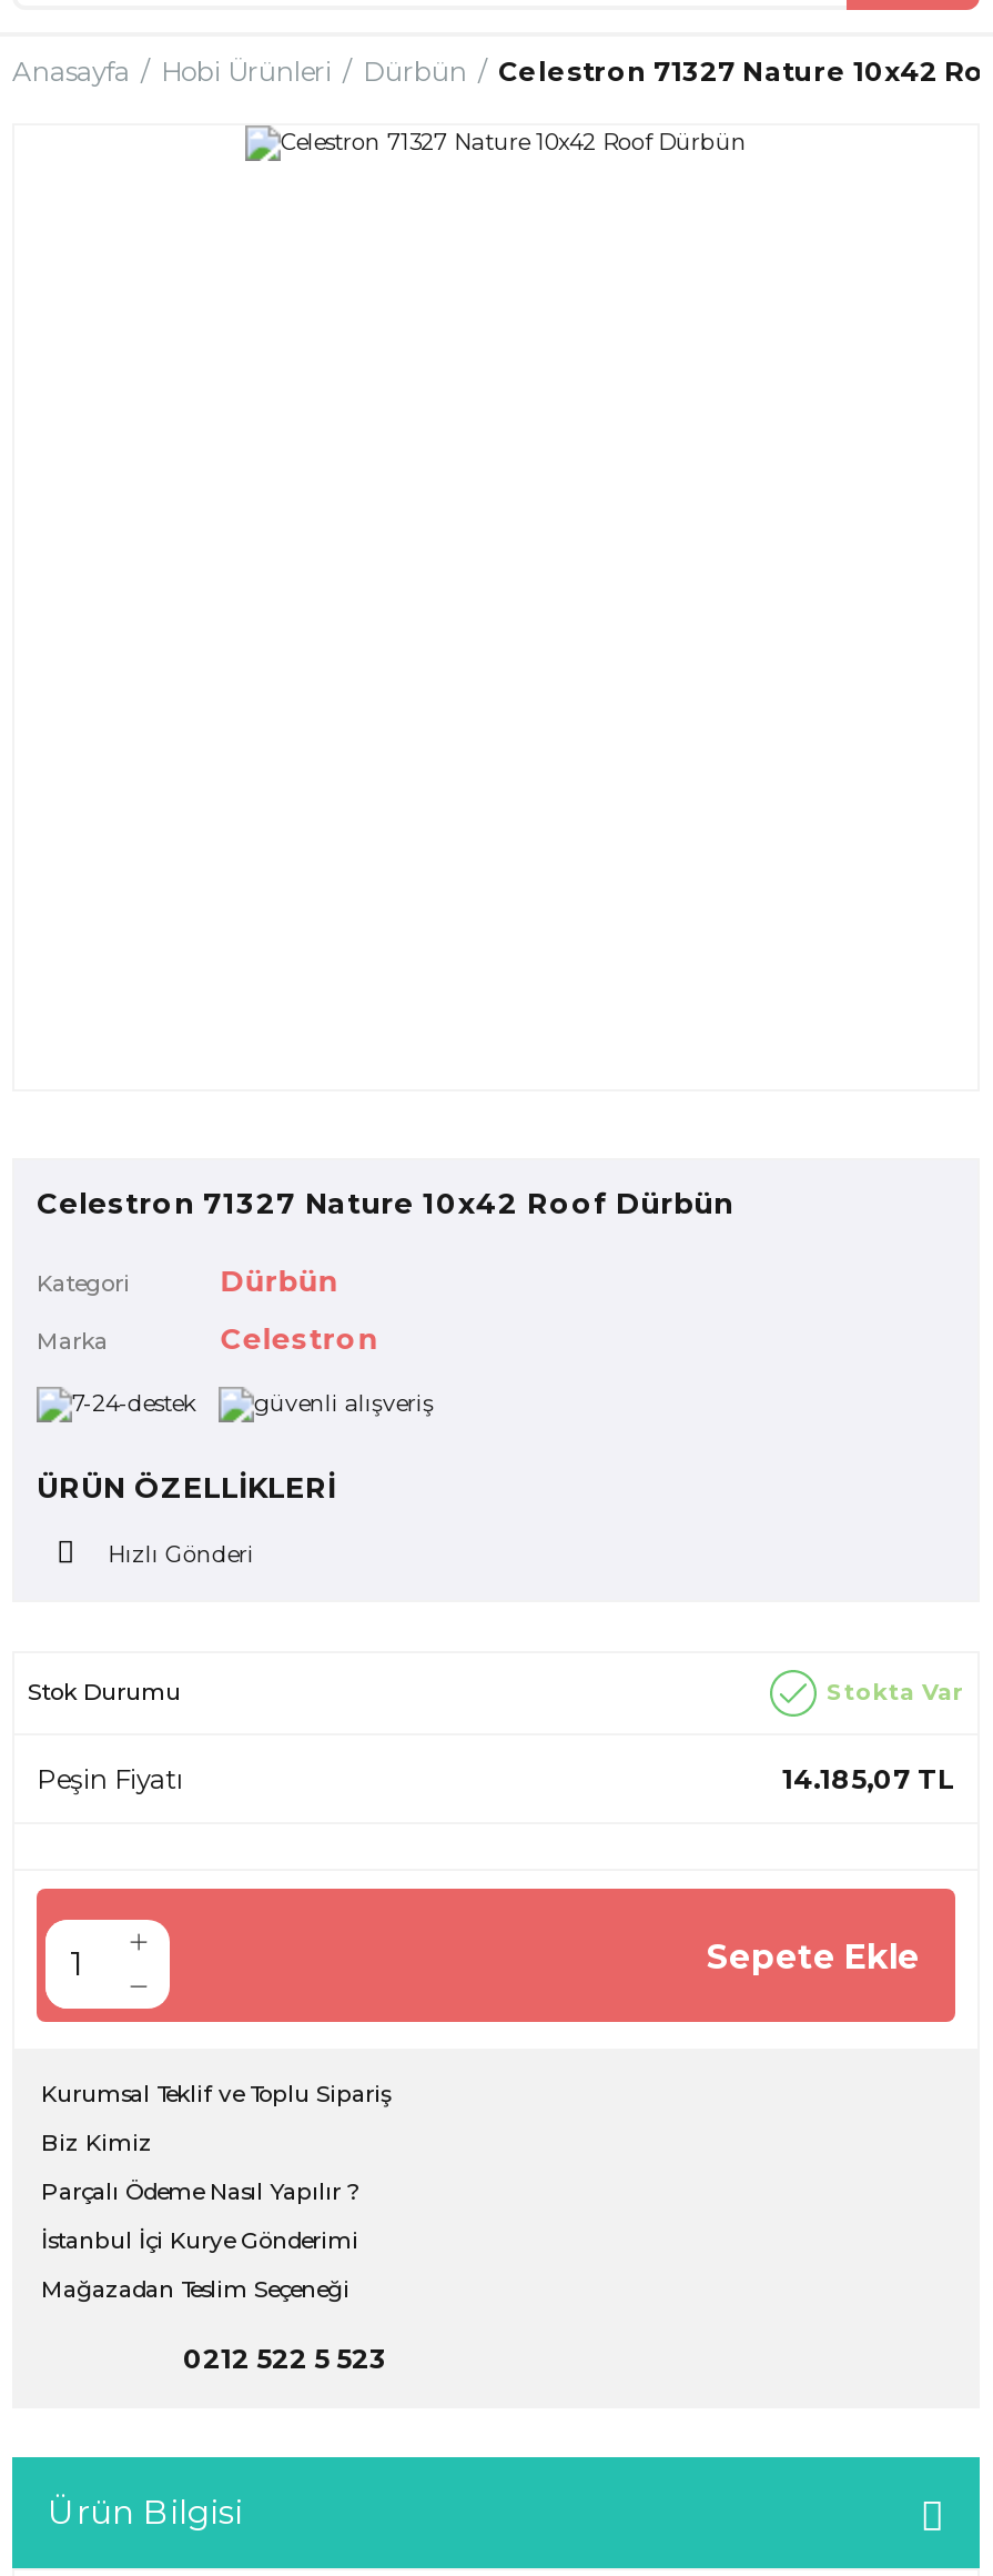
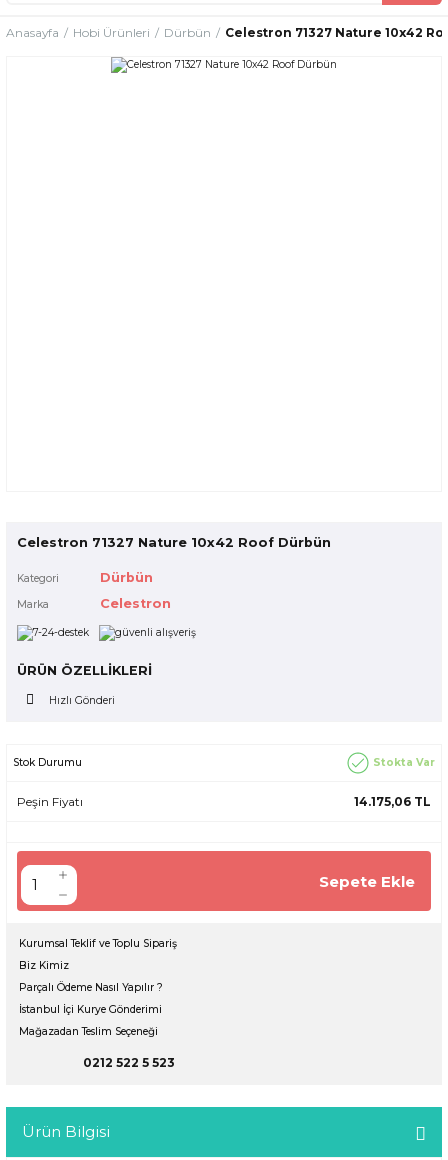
[782,1763,955,1797] 14.185,07 TL -> [354,794,431,809] 14.175,06 TL

